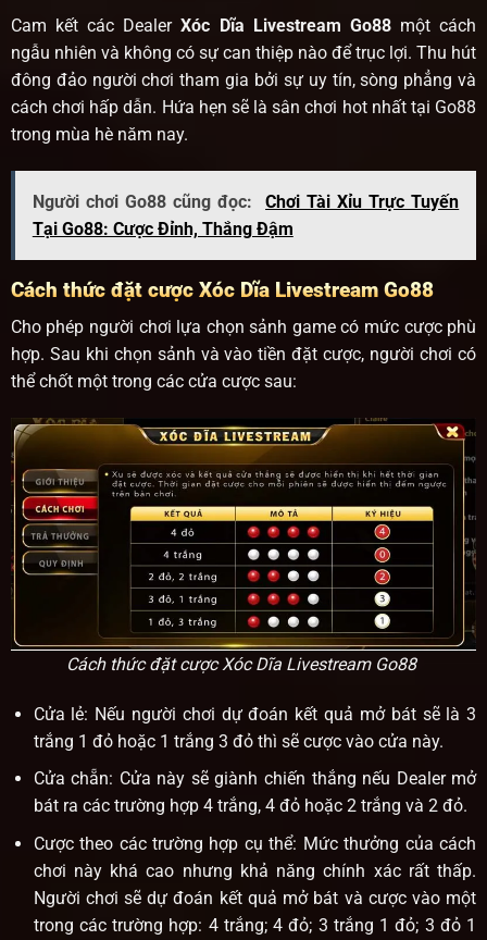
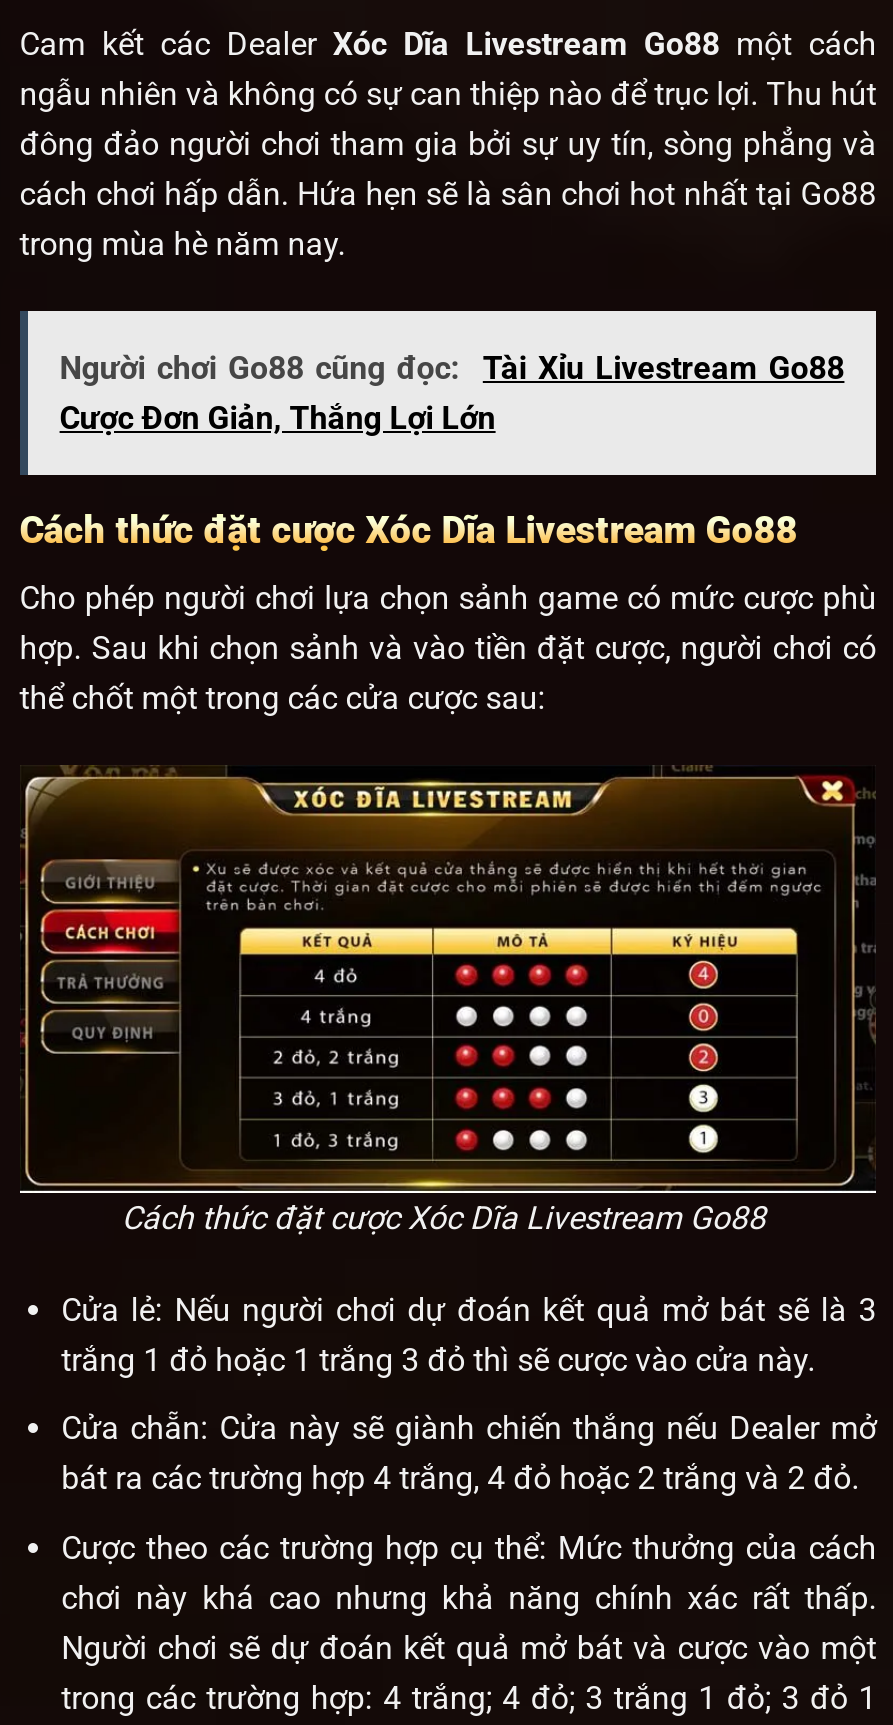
[32,191,459,239] Người chơi Go88 cũng đọc: | Chơi Tài Xỉu Trực Tuyến | Tại Go88: Cược Đỉnh, Thắng Đậm -> [60,348,844,436] Người chơi Go88 cũng đọc: Tài Xỉu Livestream Go88 | Cược Đơn Giản, Thắng Lợi Lớn

